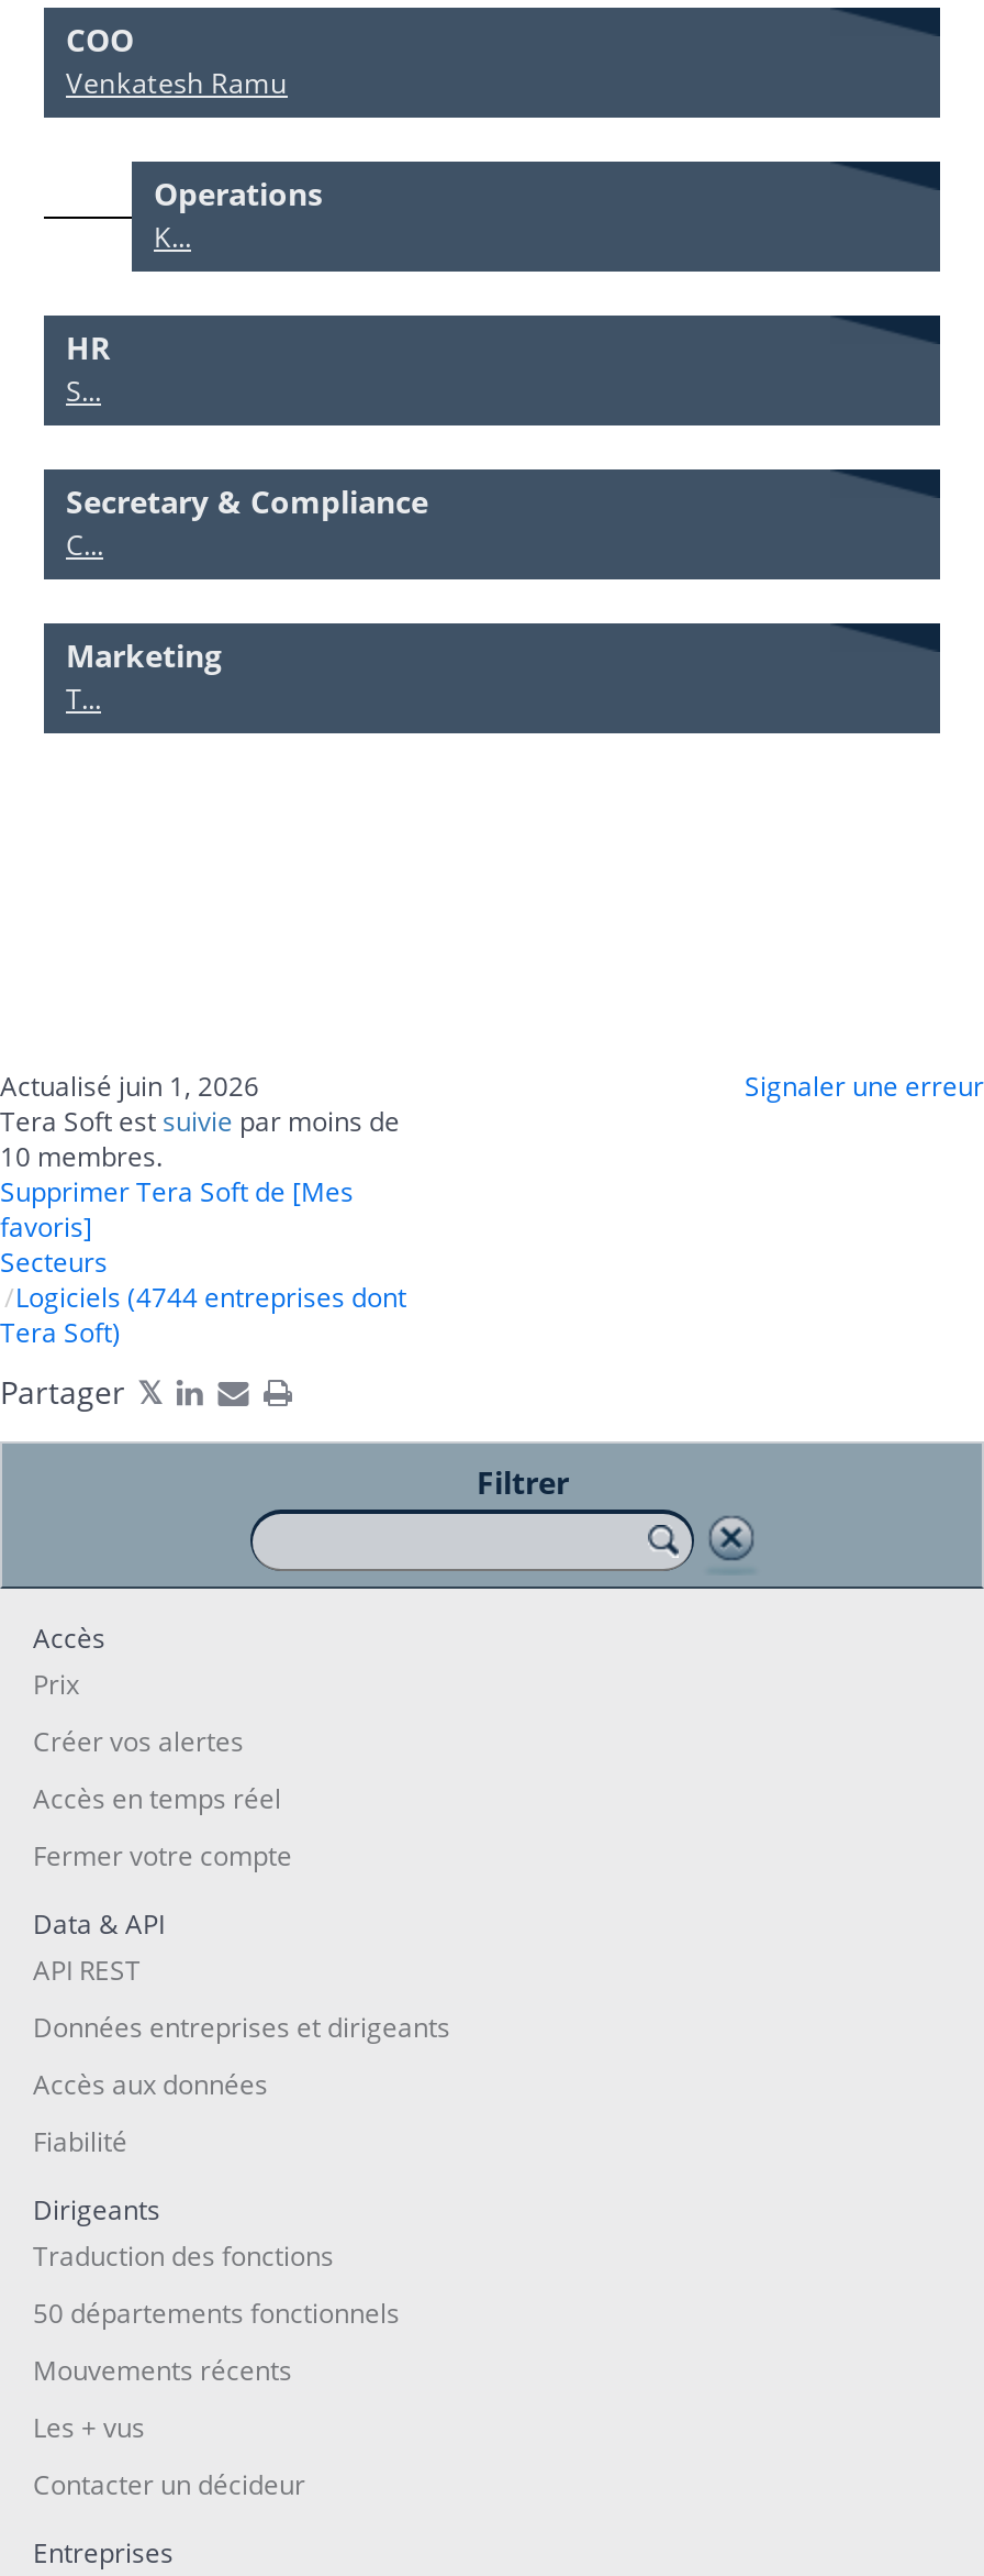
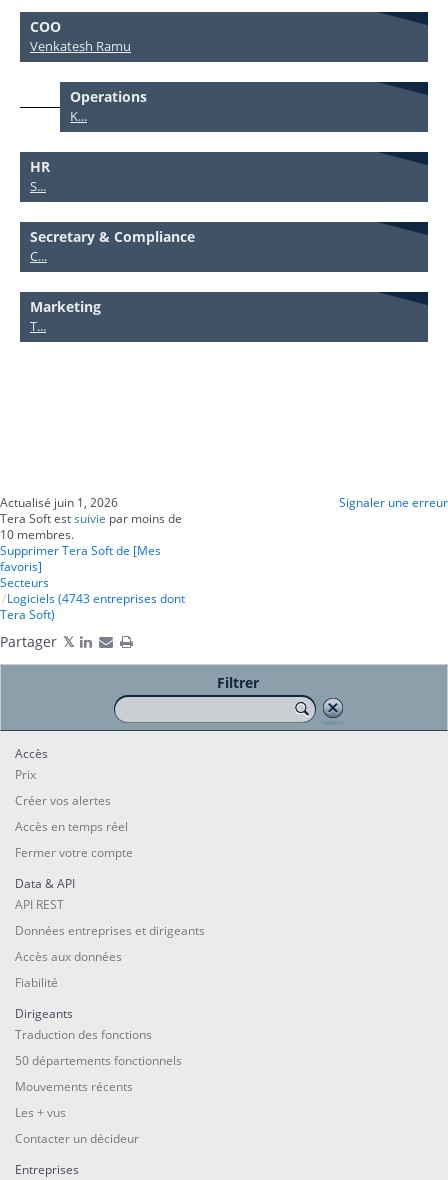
[15,1278,406,1313] Logiciels (4744 entreprises dont -> [7,590,185,606] Logiciels (4743 entreprises dont

